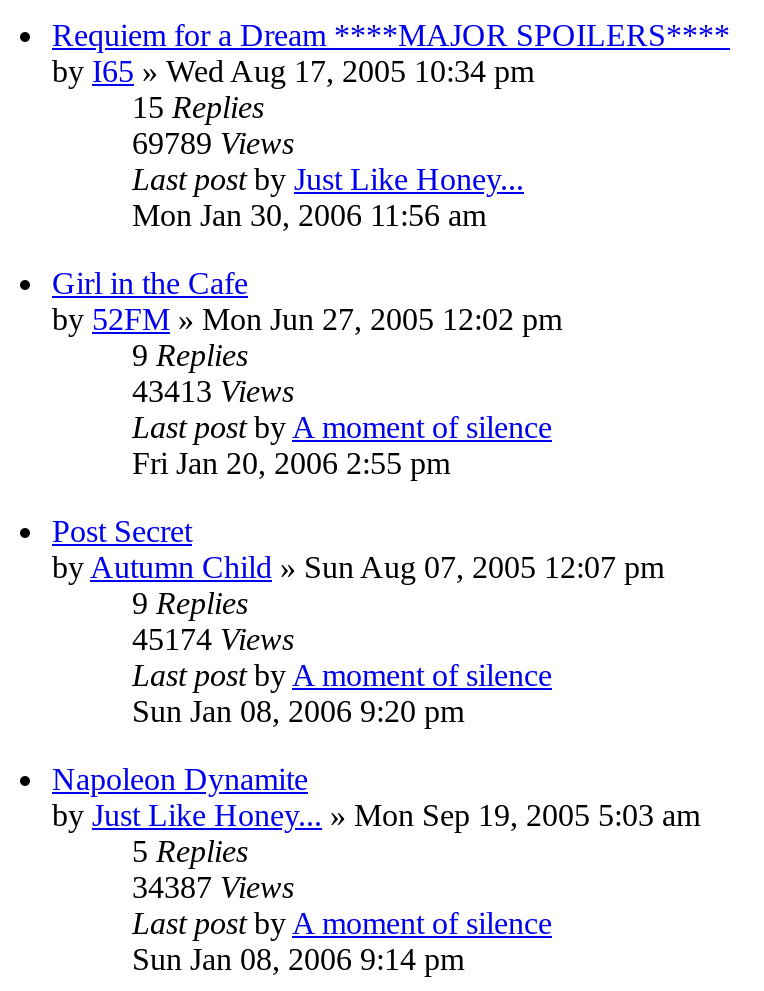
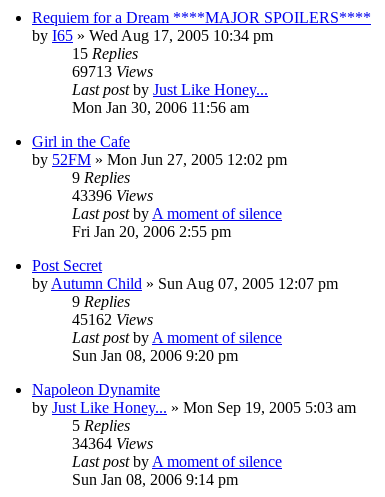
[132,126,294,160] 69789 Views -> [72,63,153,80] 69713 Views
[132,374,294,408] 43413 Views -> [72,187,153,204] 43396 Views
[132,622,294,656] 45174 Views -> [72,311,153,328] 45162 Views
[132,870,294,904] 34387 Views -> [72,435,153,452] 34364 Views

